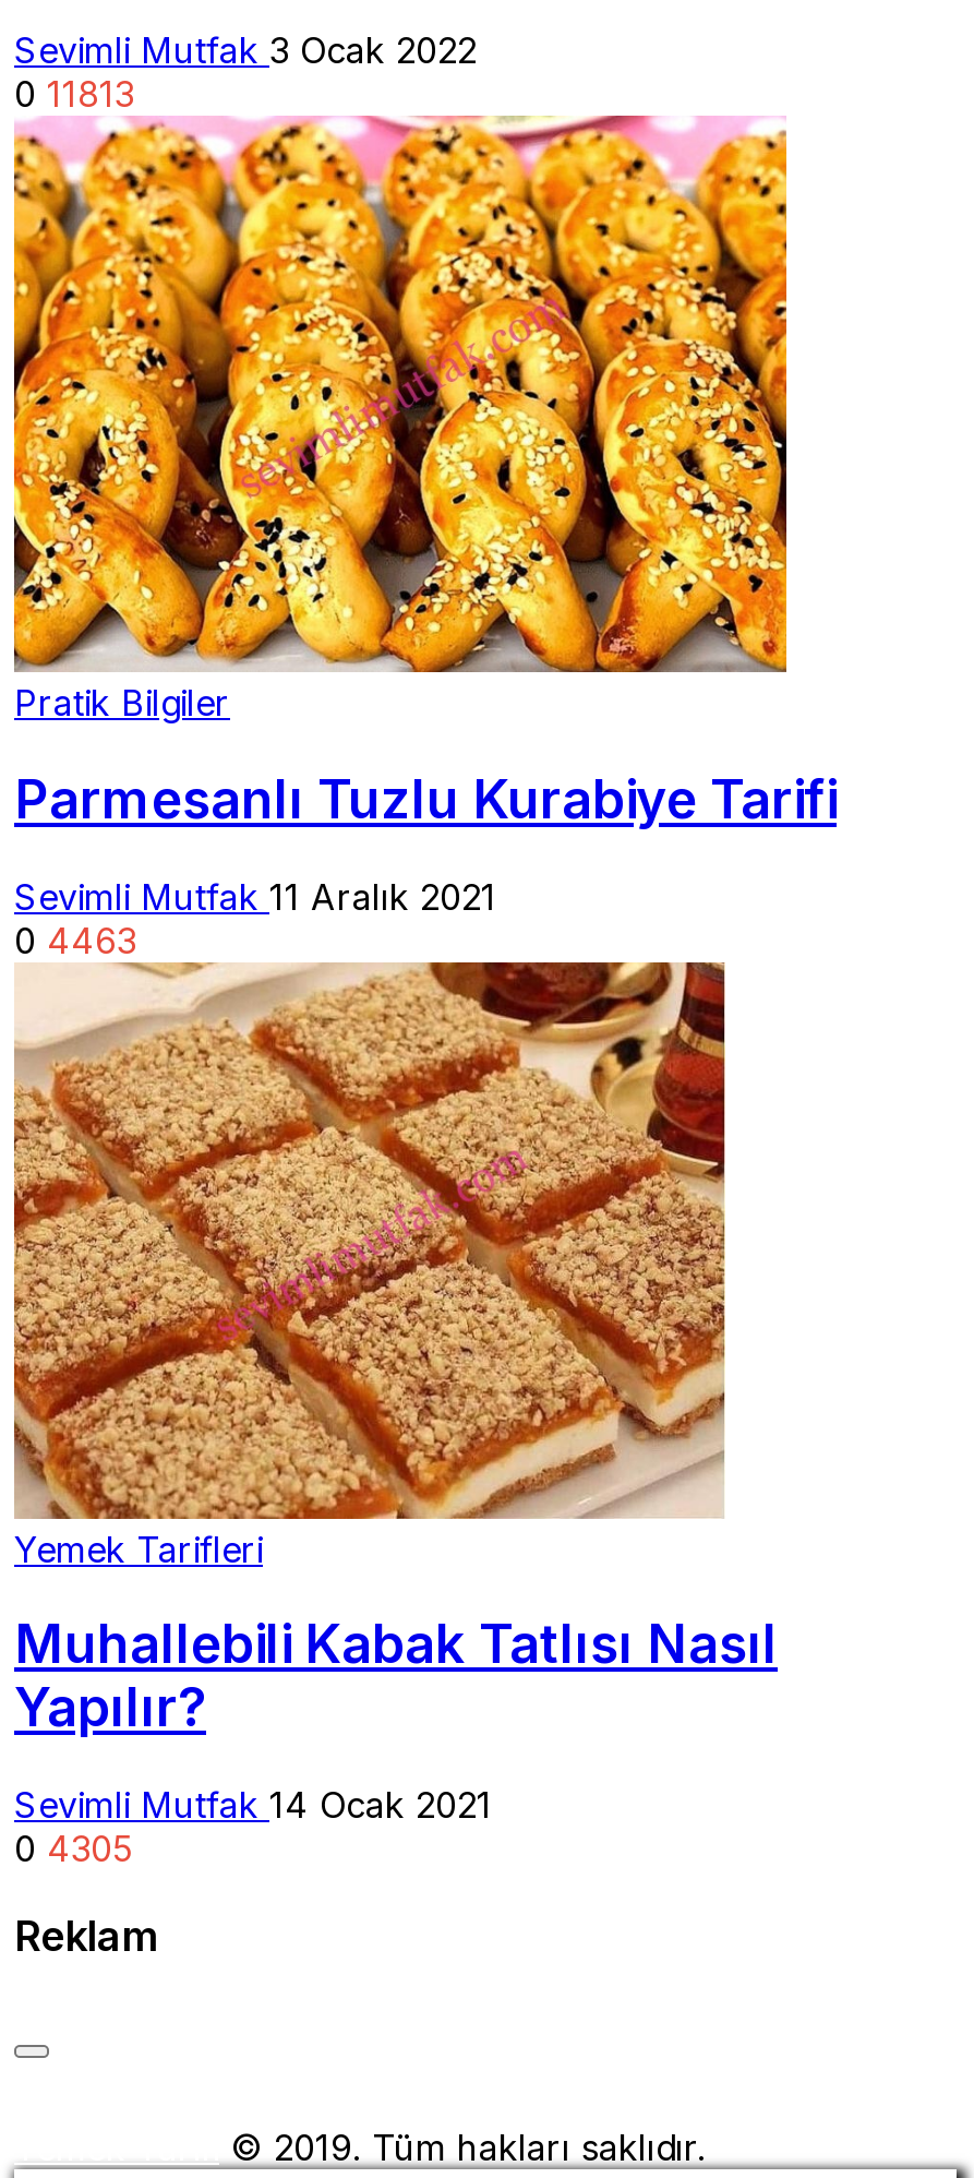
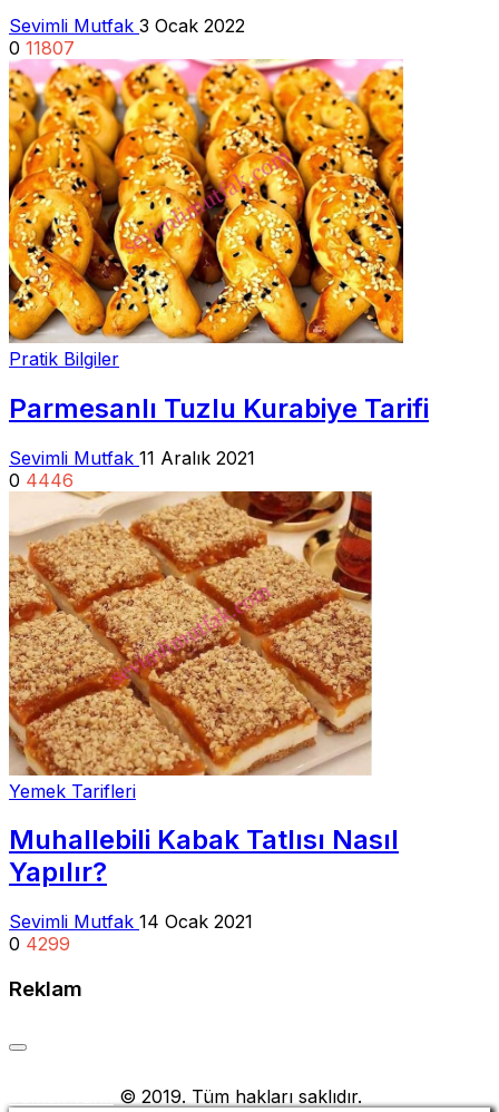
[14,72,134,115] 0 11813 -> [9,37,75,59] 0 11807
[14,918,136,962] 0 4463 -> [9,469,74,491] 0 4446
[14,1828,132,1871] 0 4305 -> [9,933,70,955] 0 4299

